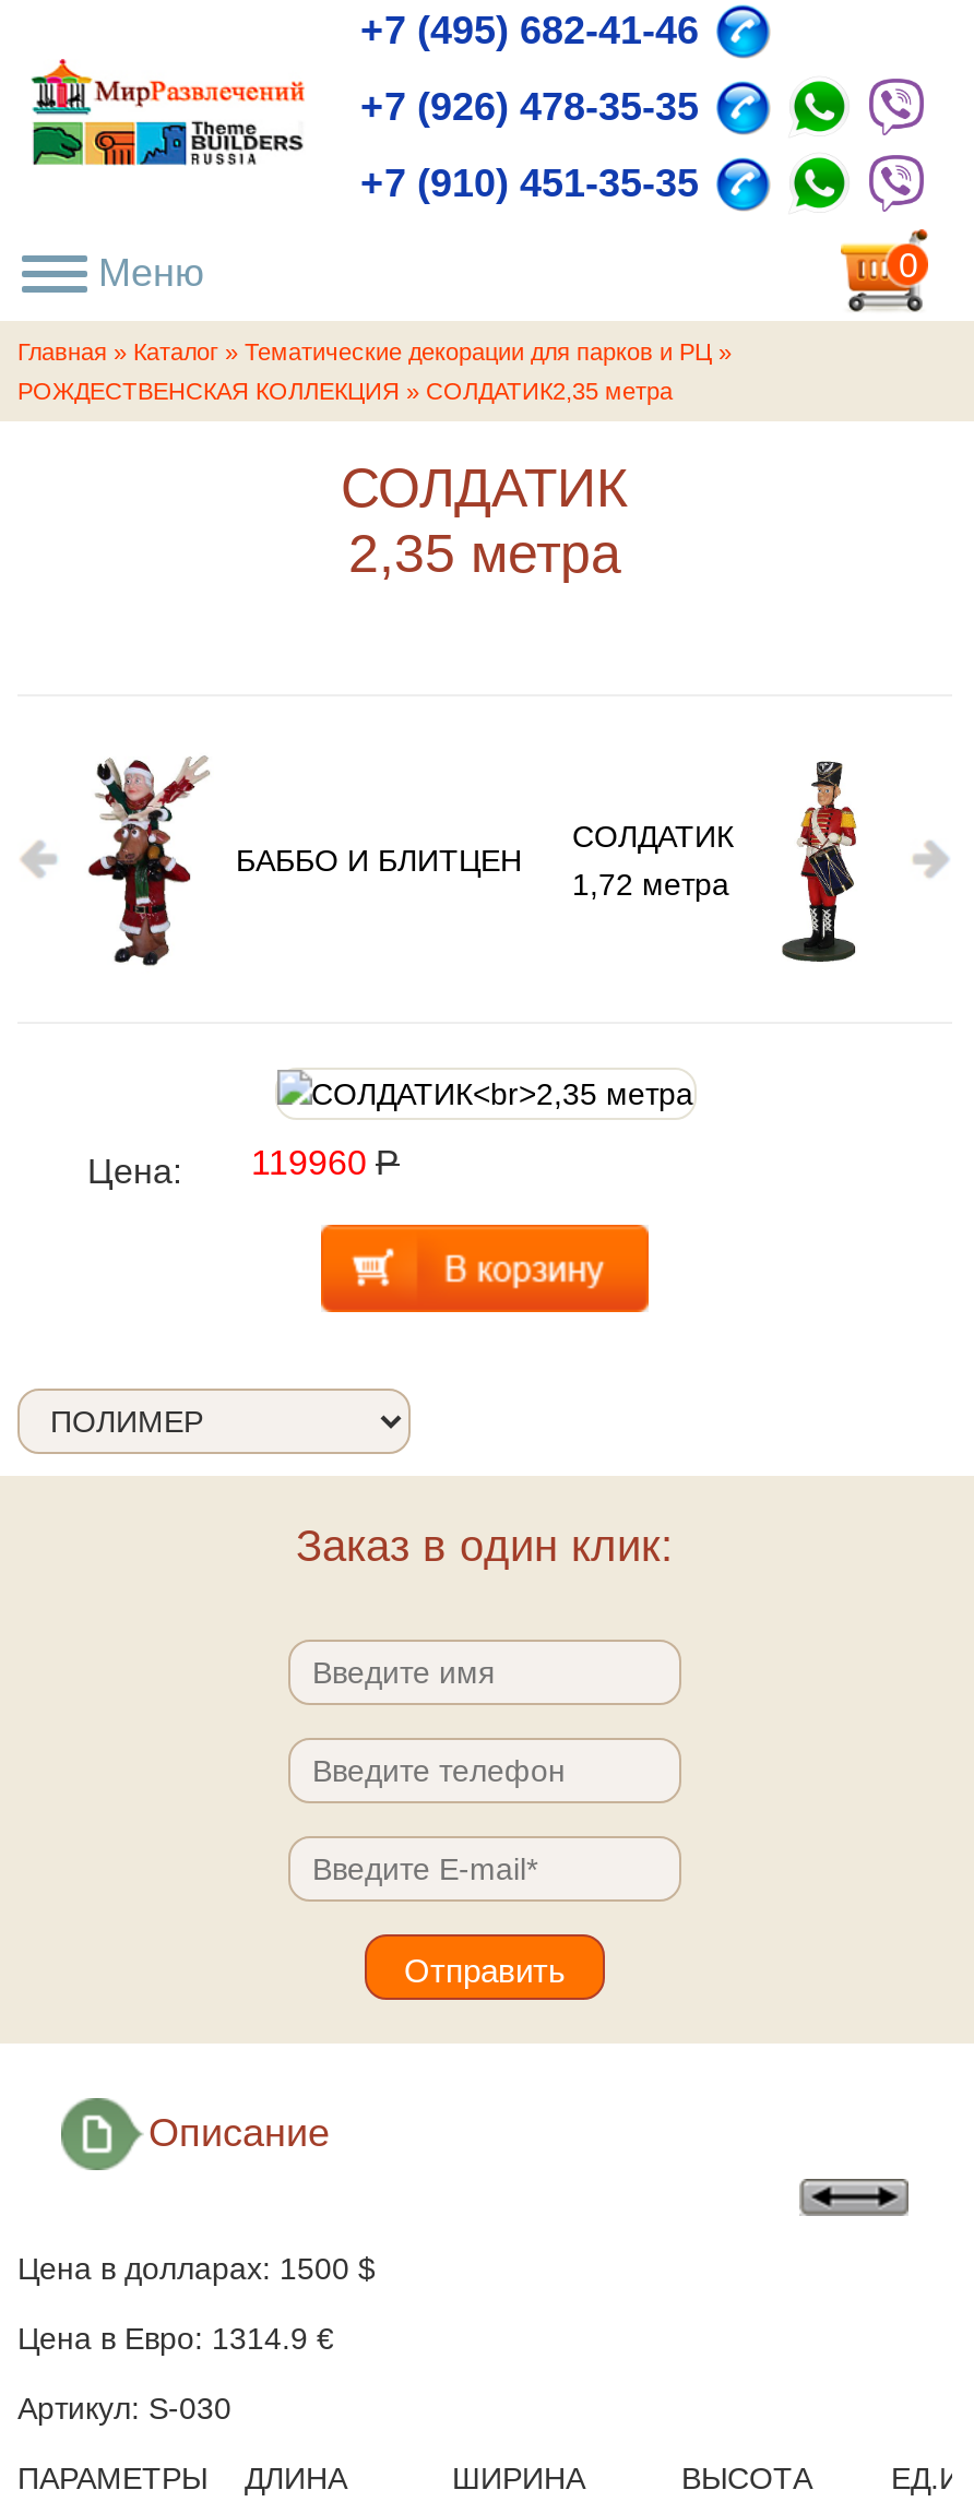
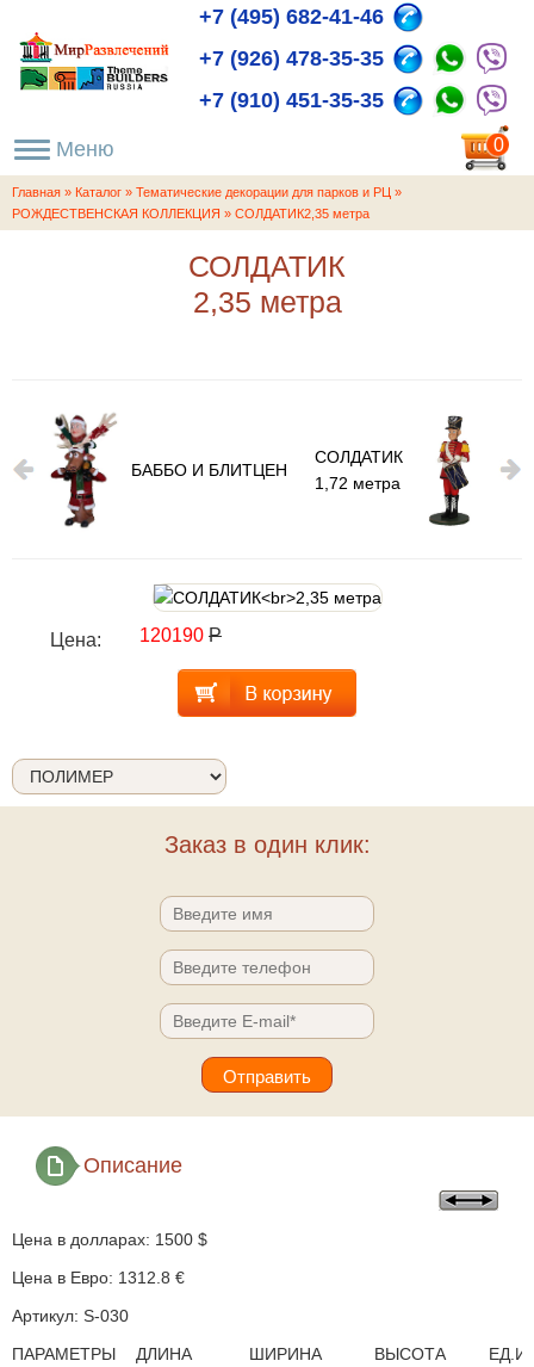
[87,1144,400,1190] Цена: 119960 Р -> [50,625,222,650] Цена: 120190 Р
[17,2321,334,2356] Цена в Евро: 1314.9 € -> [12,1268,185,1287] Цена в Евро: 1312.8 €

